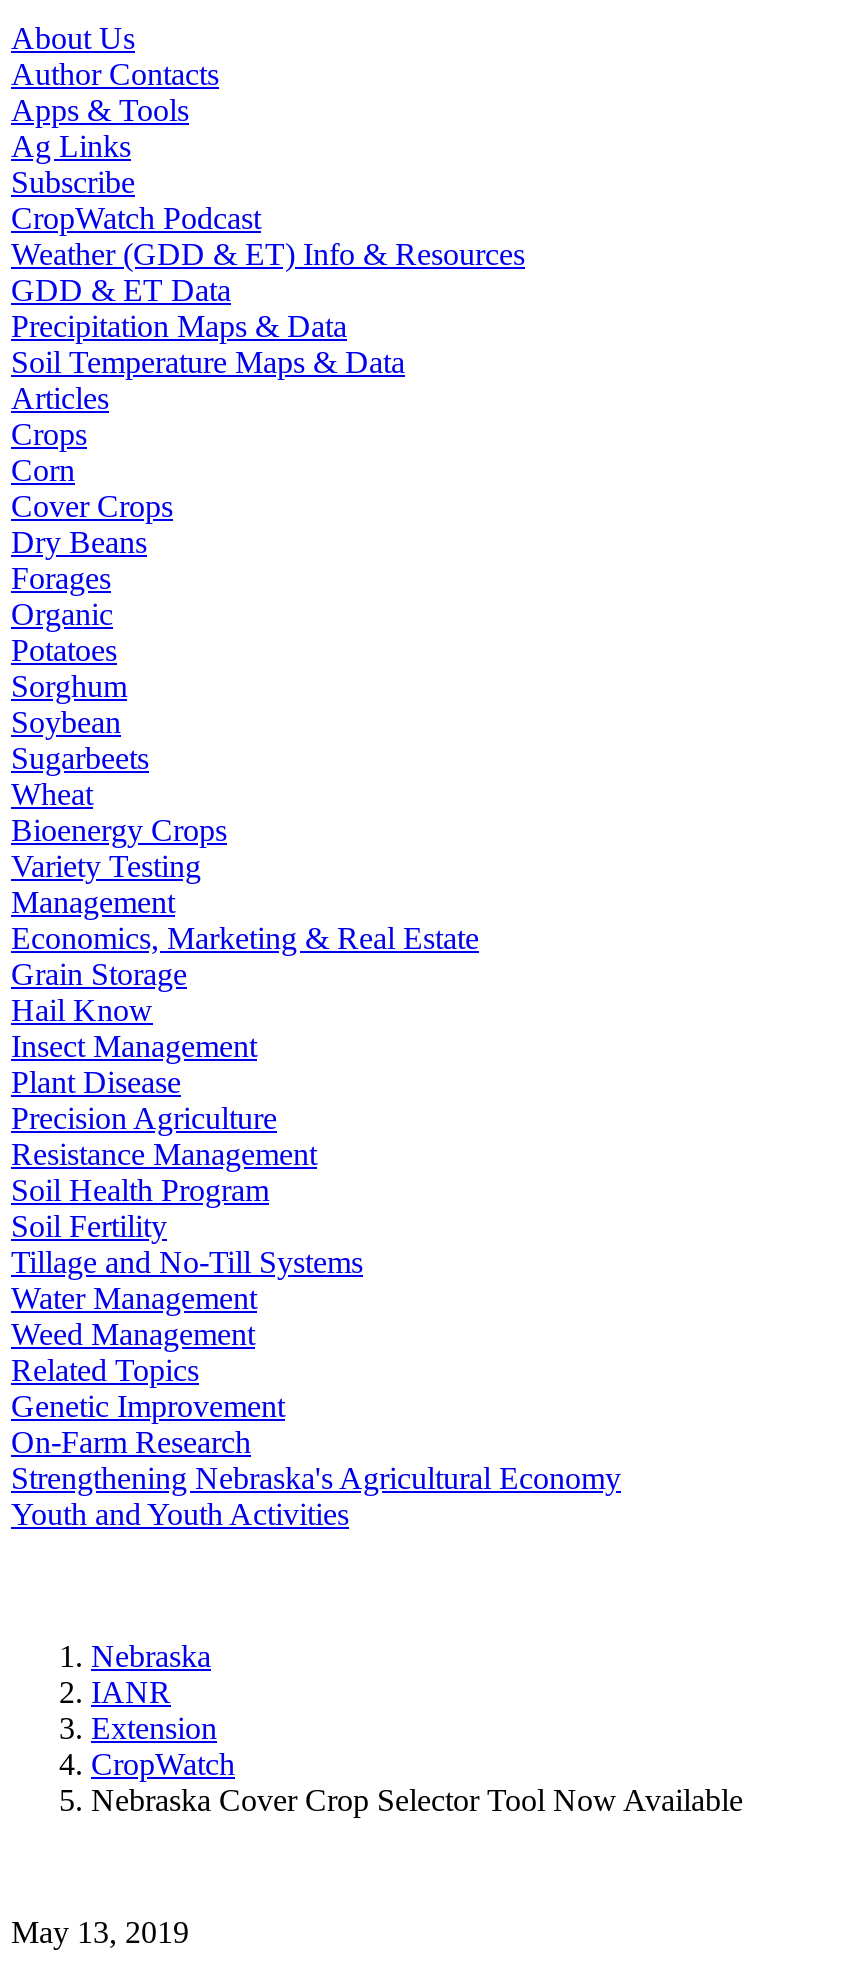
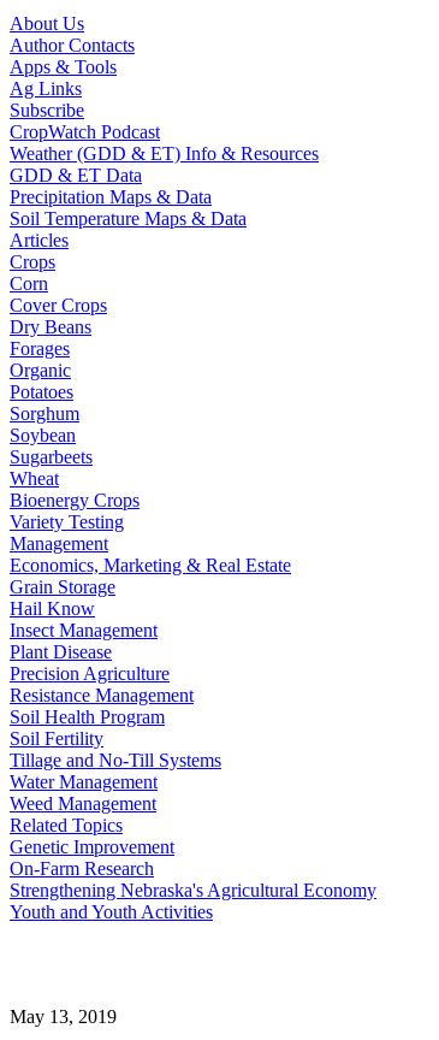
[91,1640,743,1818] Nebraska | IANR | Extension | CropWatch | Nebraska Cover Crop Selector Tool Now Available -> none

